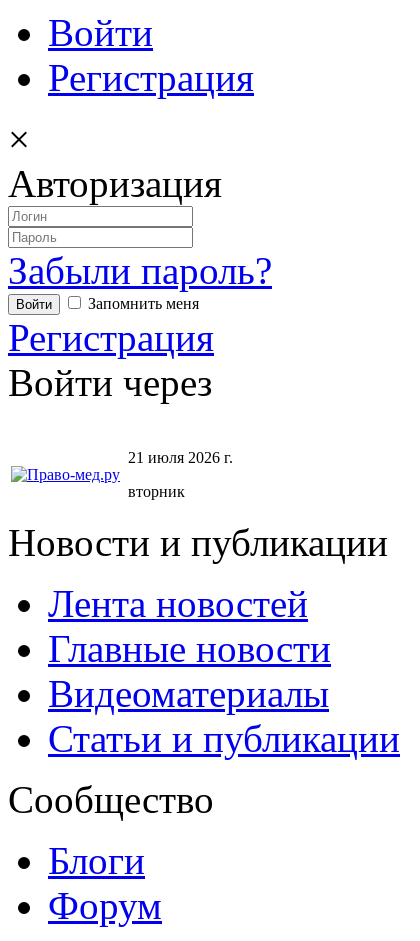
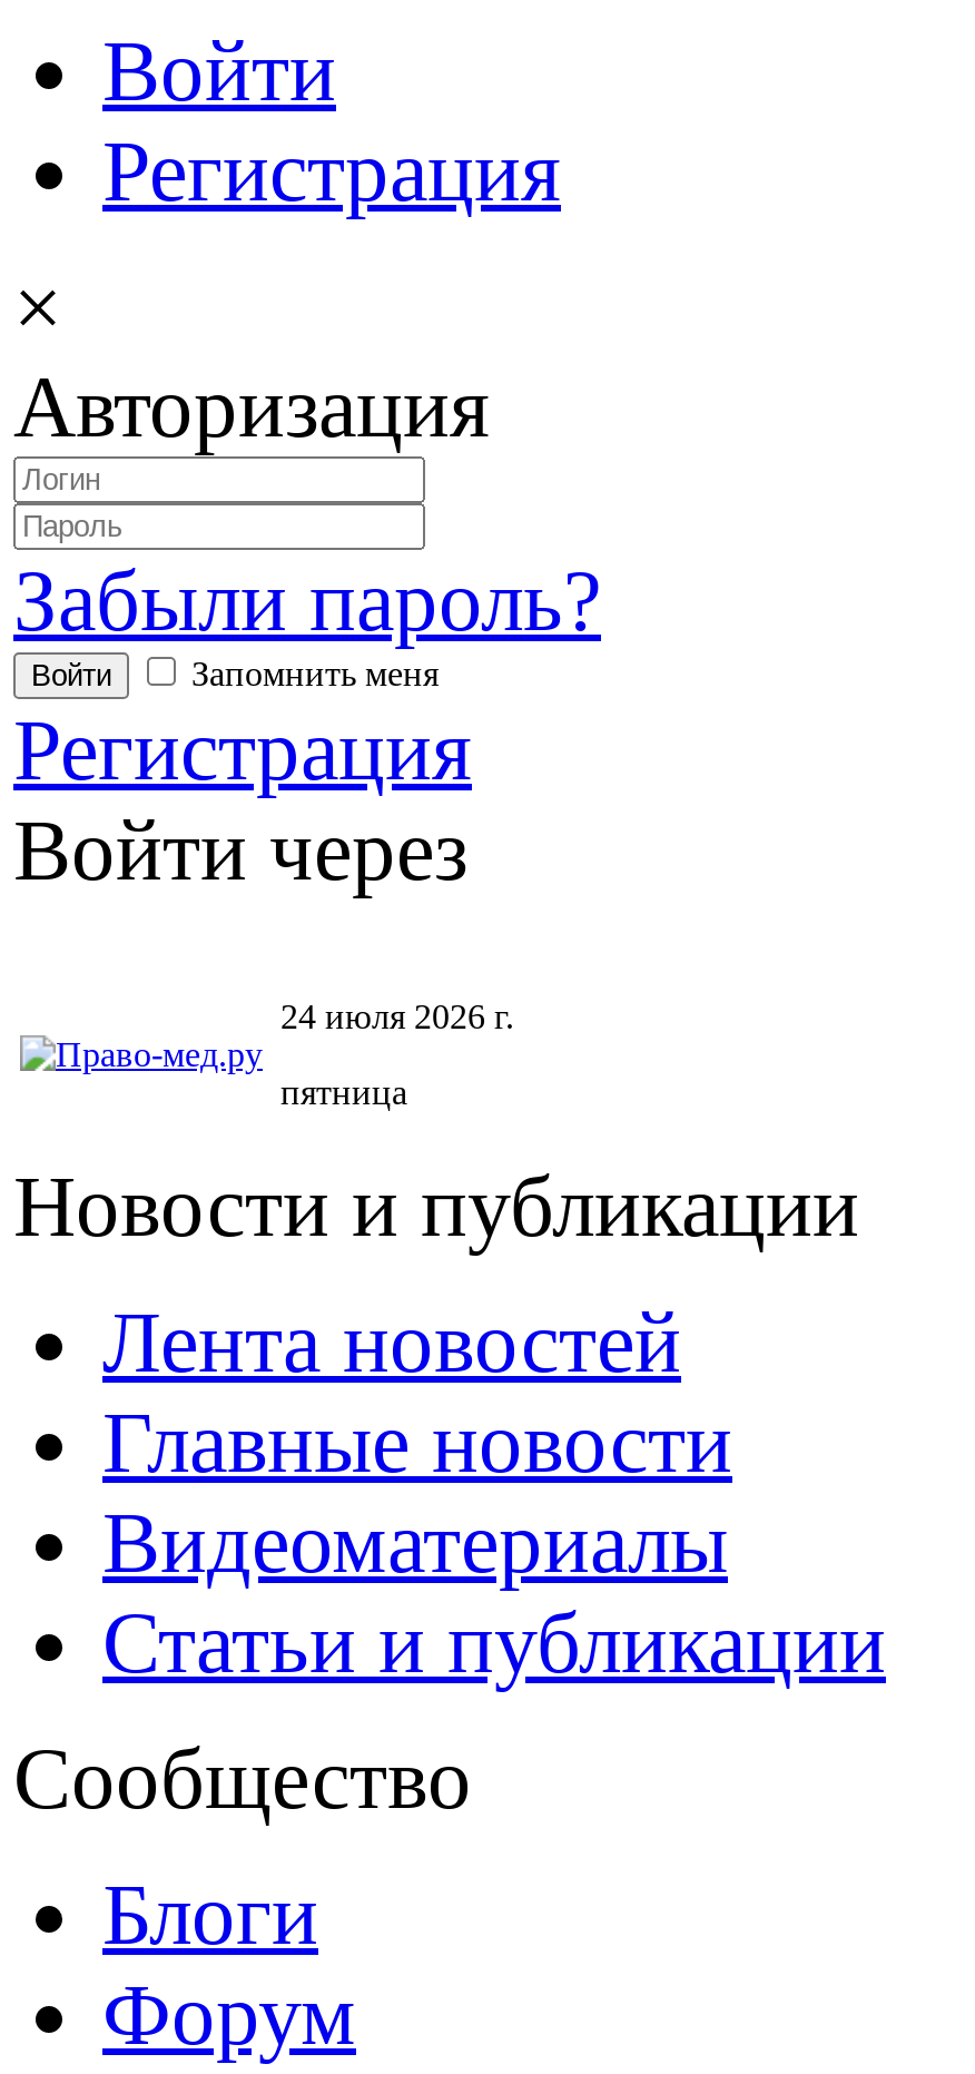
[128,449,233,466] 21 июля 2026 г. -> [280,997,514,1035] 24 июля 2026 г.
[128,483,185,500] вторник -> [280,1073,407,1111] пятница

